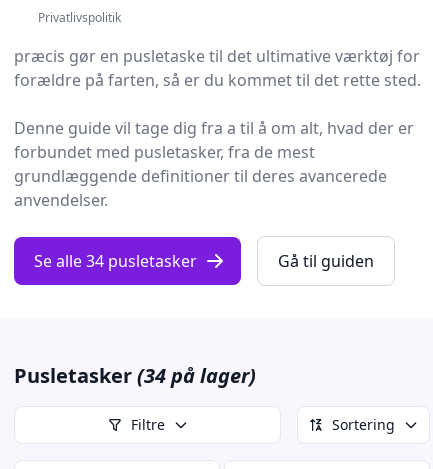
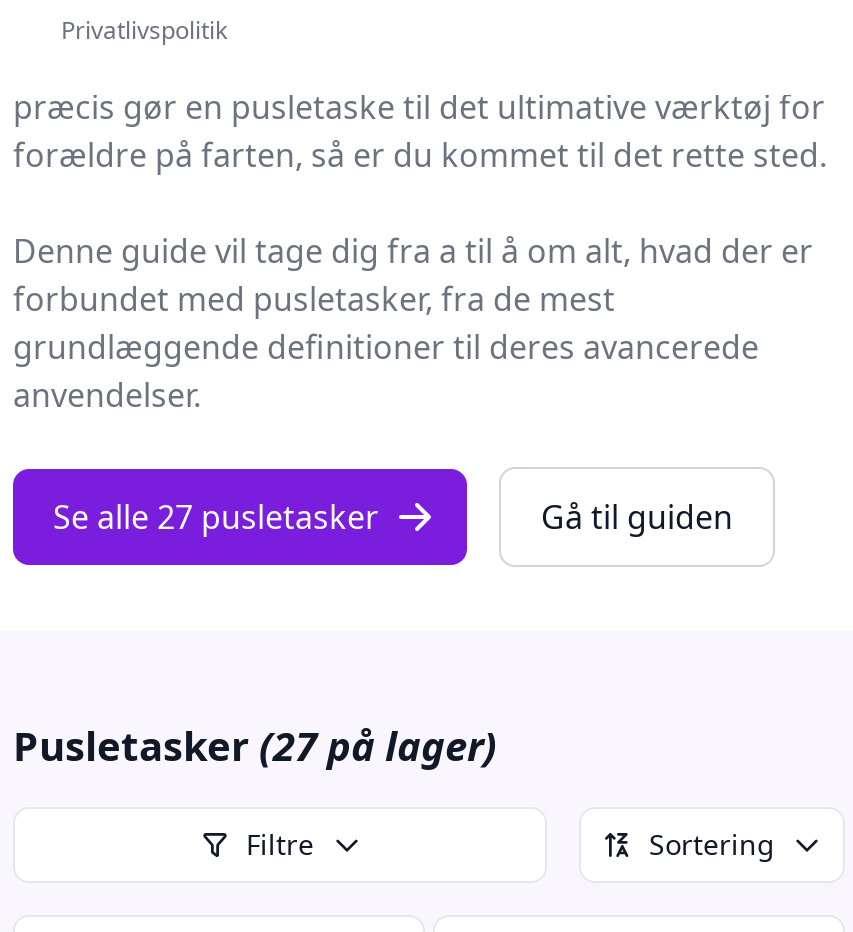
[34,250,197,272] Se alle 34 pusletasker -> [53,495,379,539] Se alle 27 pusletasker
[14,362,256,389] Pusletasker (34 på lager) -> [13,719,497,773] Pusletasker (27 på lager)

